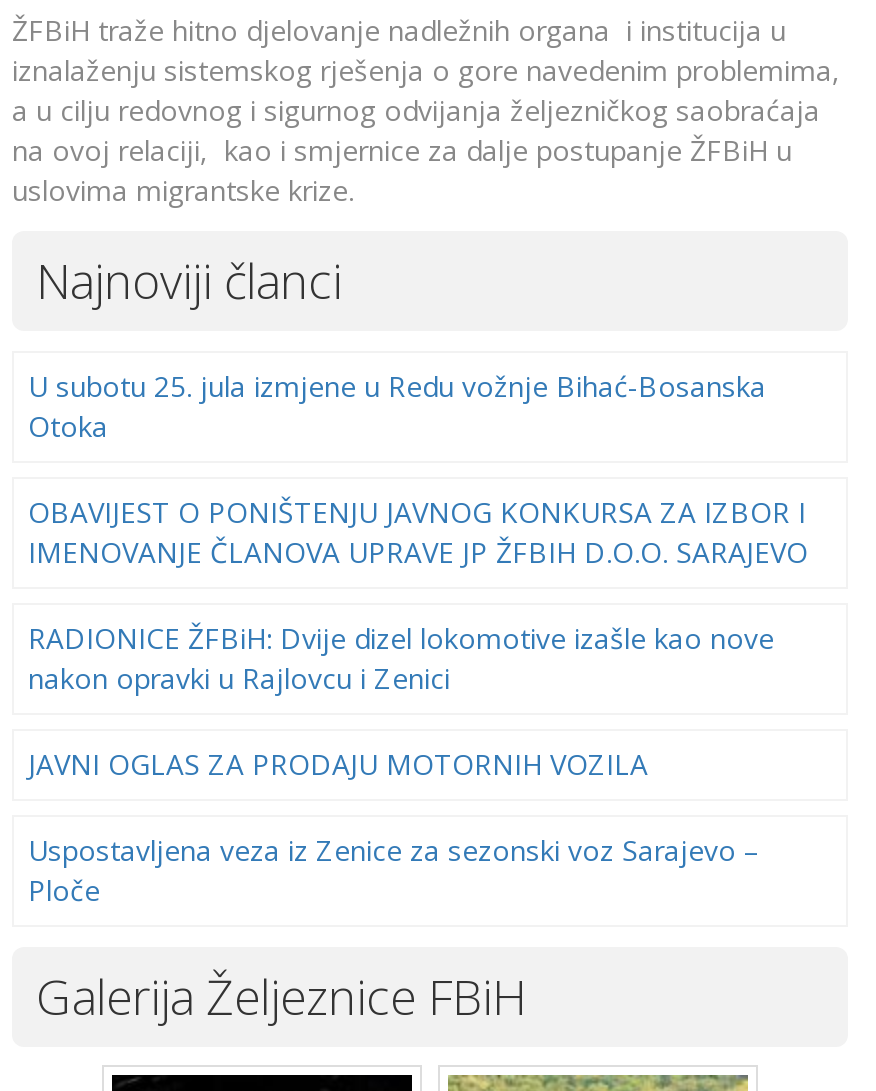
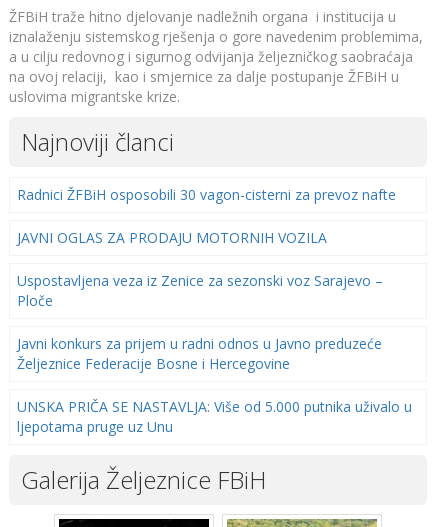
[28,366,808,696] U subotu 25. jula izmjene u Redu vožnje Bihać-Bosanska | Otoka | OBAVIJEST O PONIŠTENJU JAVNOG KONKURSA ZA IZBOR I | IMENOVANJE ČLANOVA UPRAVE JP ŽFBIH D.O.O. SARAJEVO | RADIONICE ŽFBiH: Dvije dizel lokomotive izašle kao nove | nakon opravki u Rajlovcu i Zenici -> [17,184,396,203] Radnici ŽFBiH osposobili 30 vagon-cisterni za prevoz nafte
moved [28,744,760,908] -> [17,227,383,309]: JAVNI OGLAS ZA PRODAJU MOTORNIH VOZILA | Uspostavljena veza iz Zenice za sezonski voz Sarajevo – | Ploče
none -> [17,333,412,435] Javni konkurs za prijem u radni odnos u Javno preduzeće | Željeznice Federacije Bosne i Hercegovine | UNSKA PRIČA SE NASTAVLJA: Više od 5.000 putnika uživalo u | ljepotama pruge uz Unu

